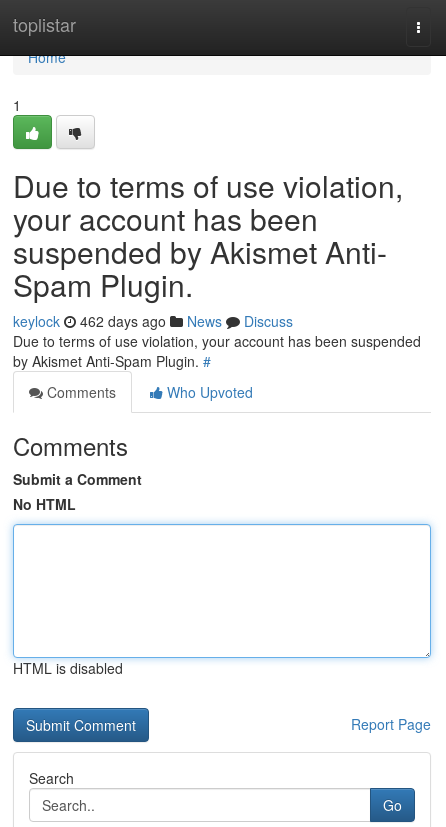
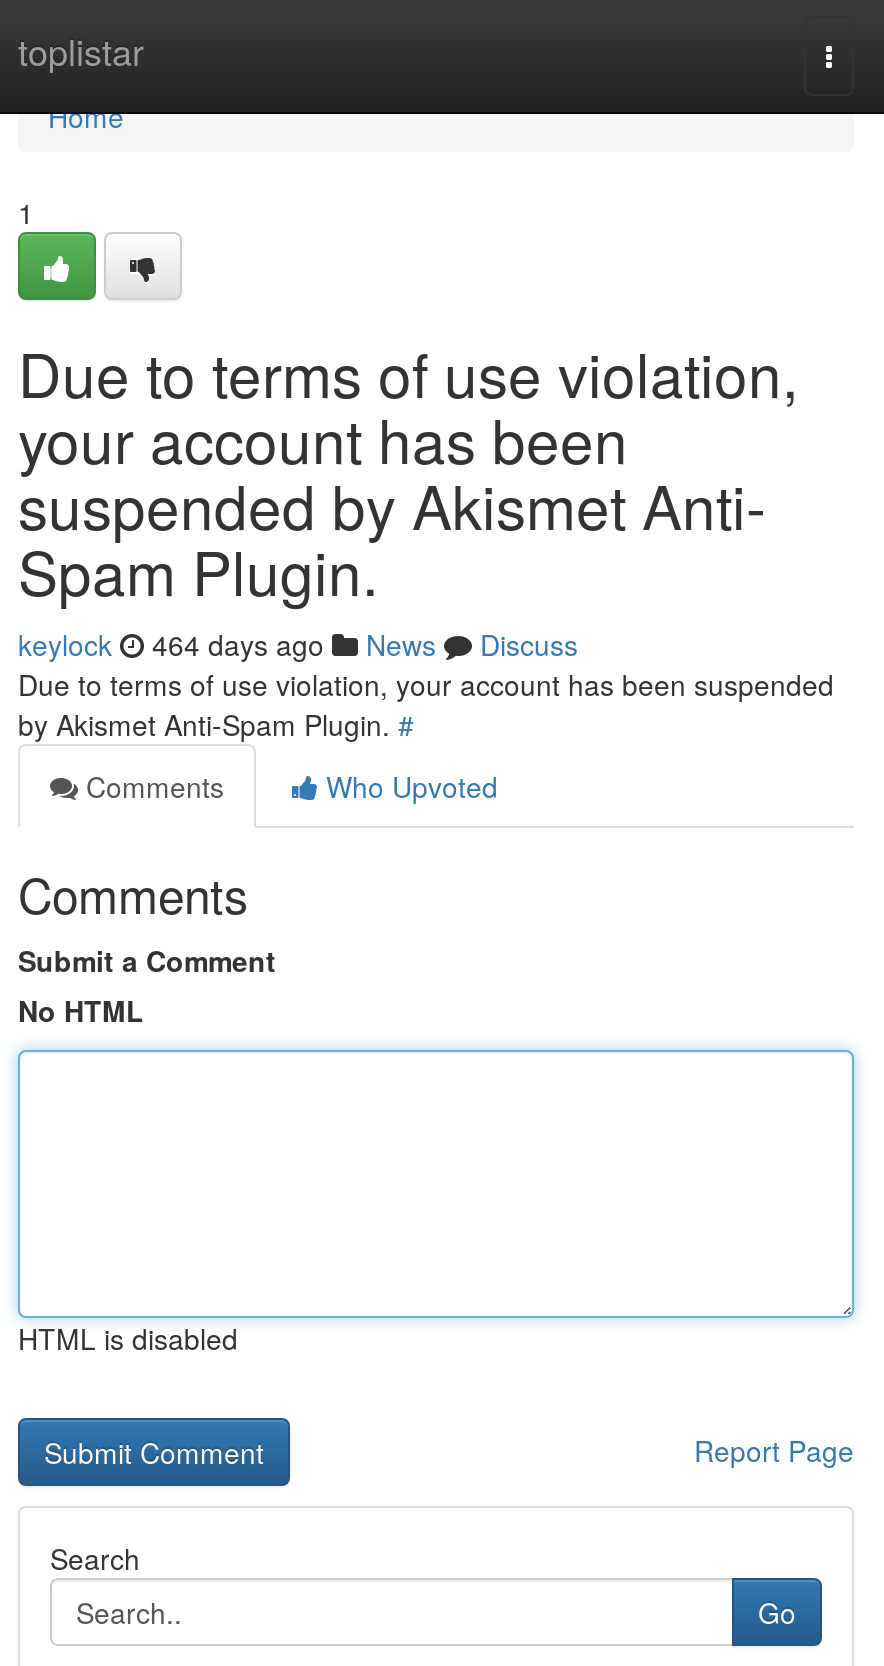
[13,311,293,331] keylock 462 days ago News Discuss -> [18,624,578,664] keylock 464 days ago News Discuss

